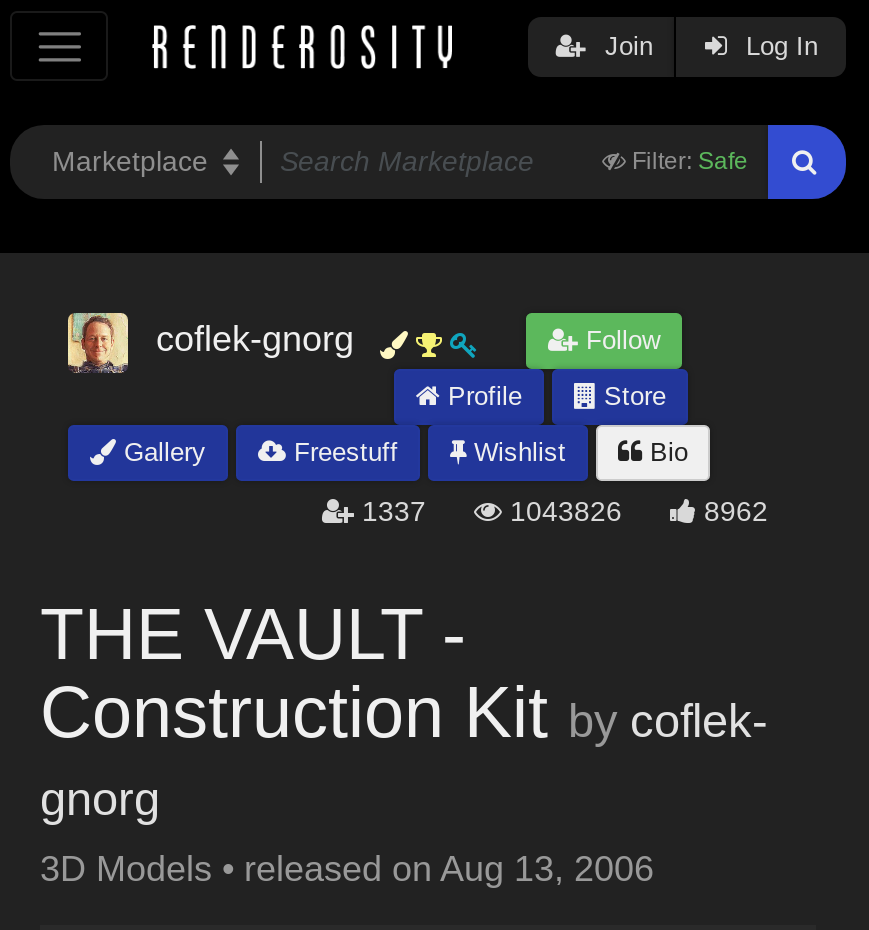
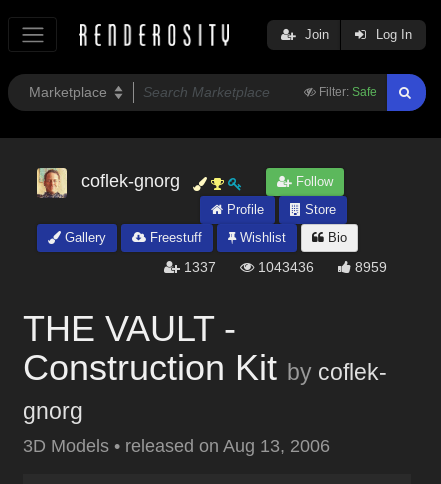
[502,495,622,527] 1043826 -> [254,259,314,275] 1043436
[696,495,768,527] 8962 -> [351,259,387,275] 8959

